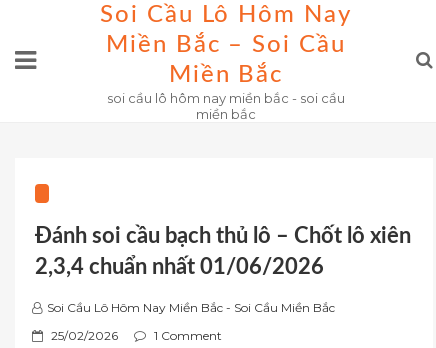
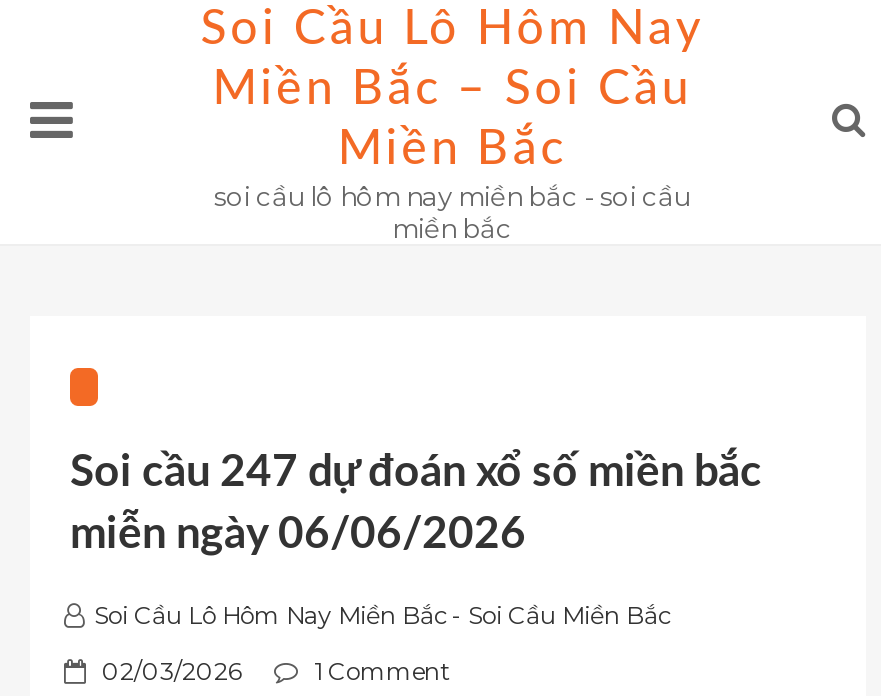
[35,225,411,278] Đánh soi cầu bạch thủ lô – Chốt lô xiên | 2,3,4 chuẩn nhất 01/06/2026 -> [70,450,762,556] Soi cầu 247 dự đoán xổ số miền bắc | miễn ngày 06/06/2026
[51,328,118,343] 25/02/2026 -> [102,656,242,686] 02/03/2026

